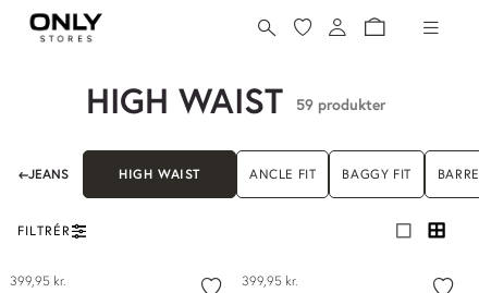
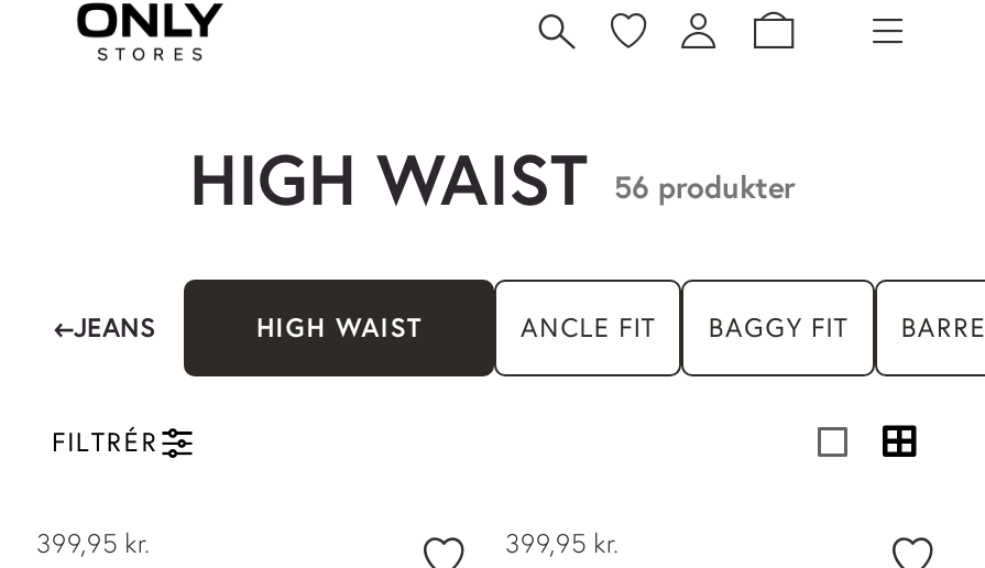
[85,78,385,123] HIGH WAIST 59 produkter -> [189,134,795,225] HIGH WAIST 56 produkter

